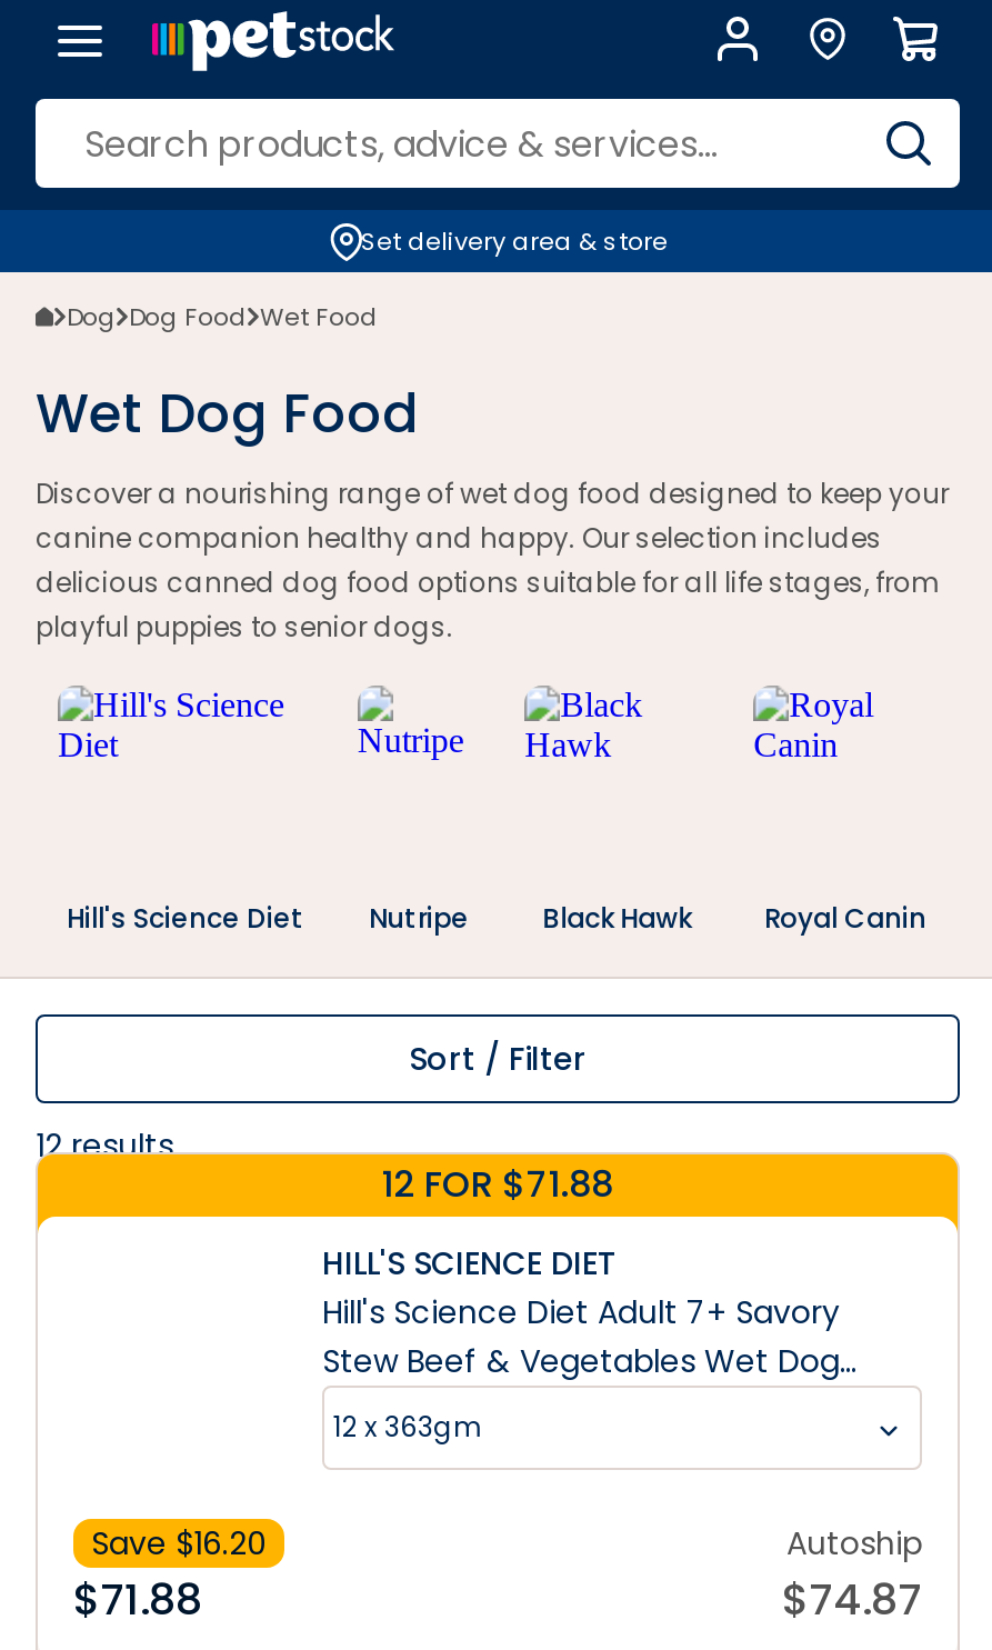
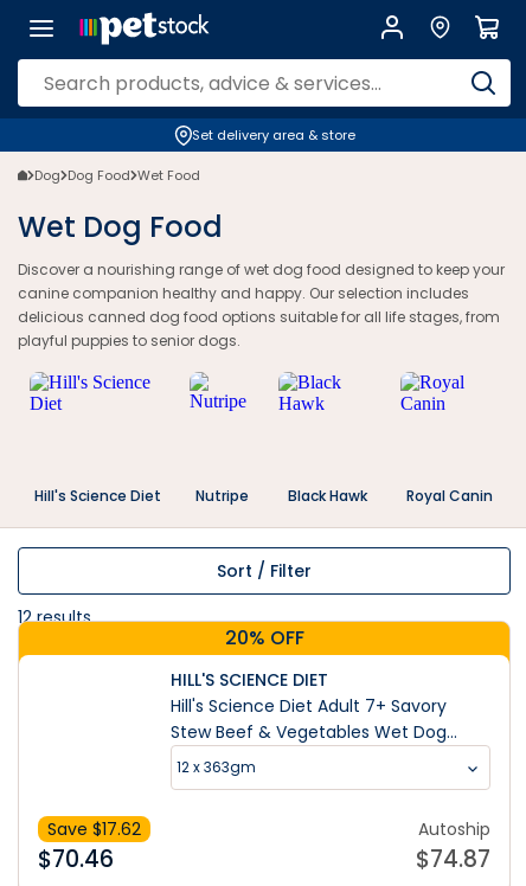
[382,1159,613,1210] 12 FOR $71.88 -> [224,624,304,651] 20% OFF
[91,1521,267,1566] Save $16.20 -> [47,817,141,841] Save $17.62
[73,1570,202,1630] $71.88 -> [38,843,114,875] $70.46

